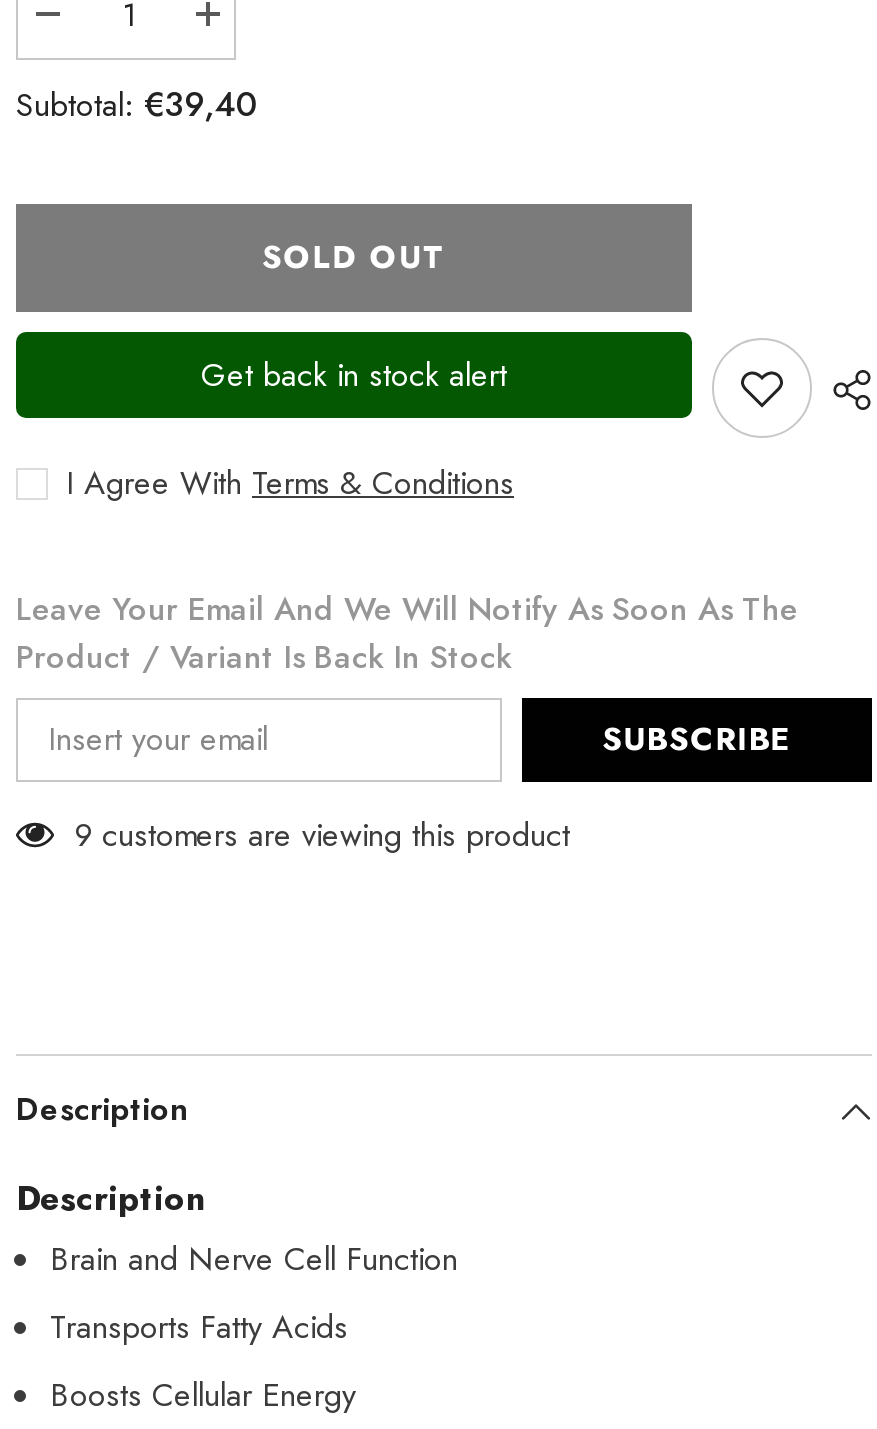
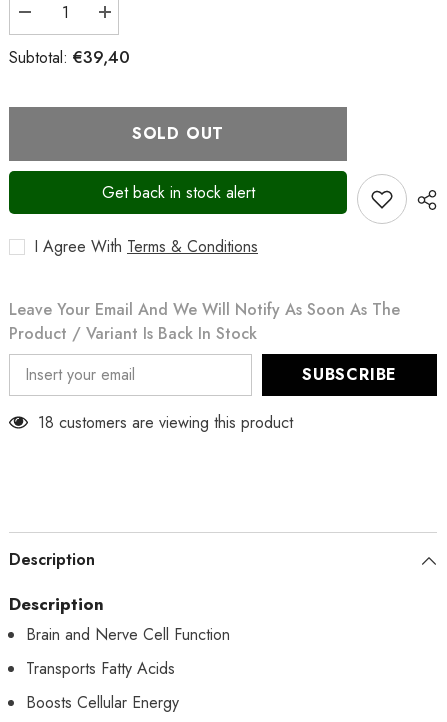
[74,812,570,858] 9 customers are viewing this product -> [38,411,293,434] 18 customers are viewing this product

